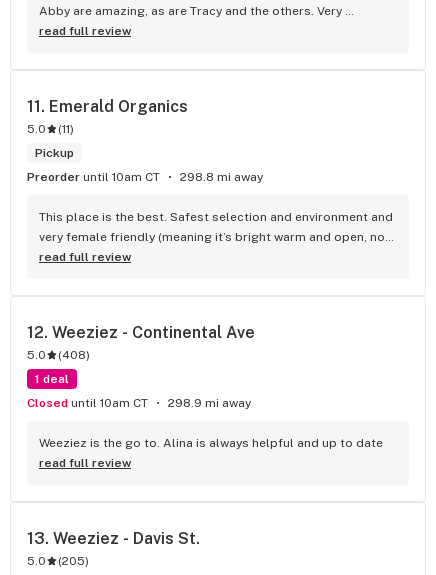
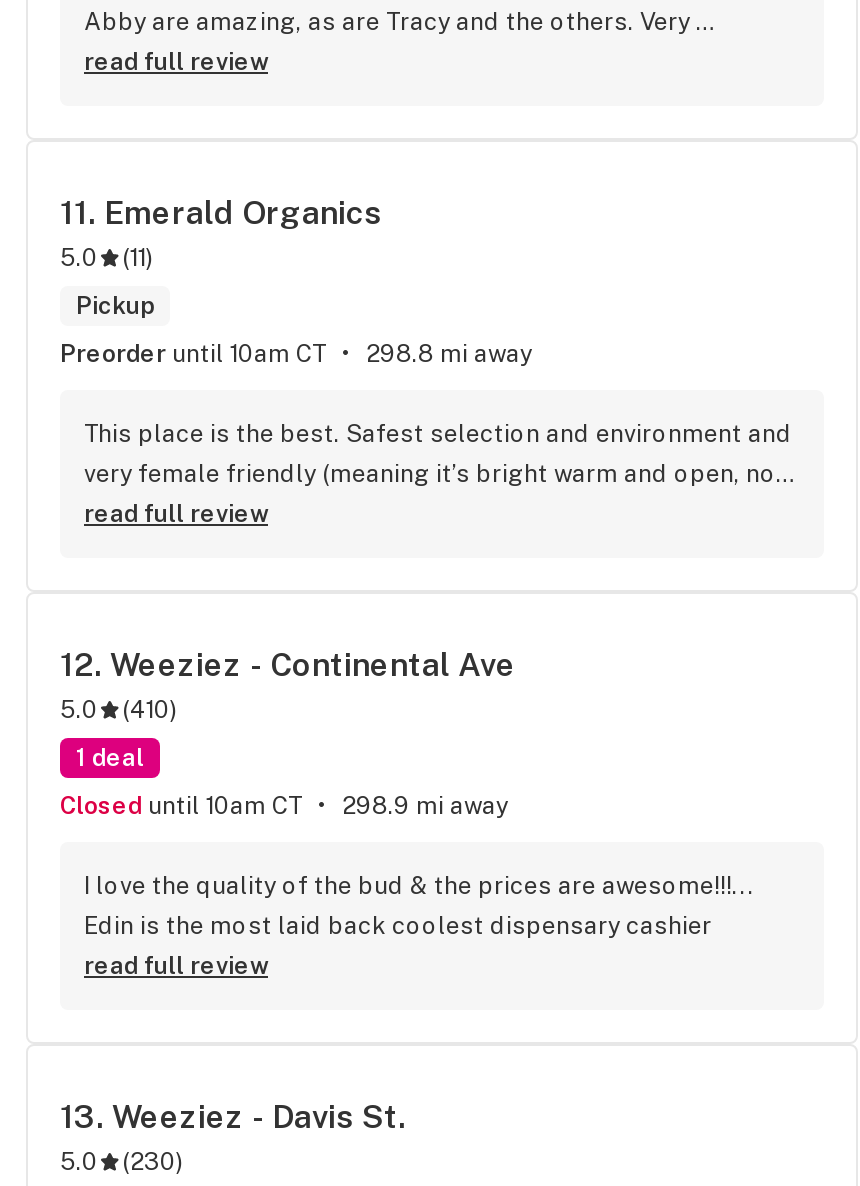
[27,348,90,362] 5.0 (408) -> [60,696,178,724] 5.0 (410)
[39,436,383,450] Weeziez is the go to. Alina is always helpful and up to date -> [84,872,754,940] I love the quality of the bud & the prices are awesome!!!... | Edin is the most laid back coolest dispensary cashier
[27,554,89,568] 5.0 (205) -> [60,1148,184,1176] 5.0 (230)

